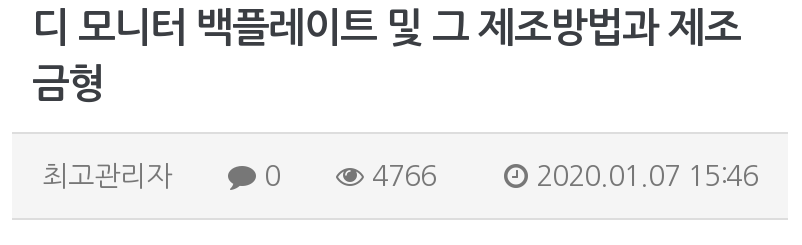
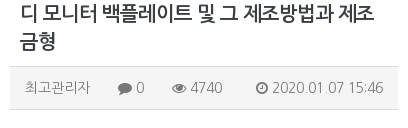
[364,162,436,190] 4766 -> [186,81,222,95] 4740

